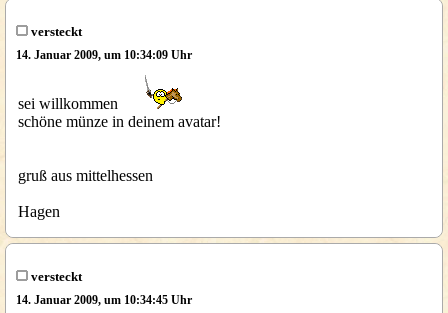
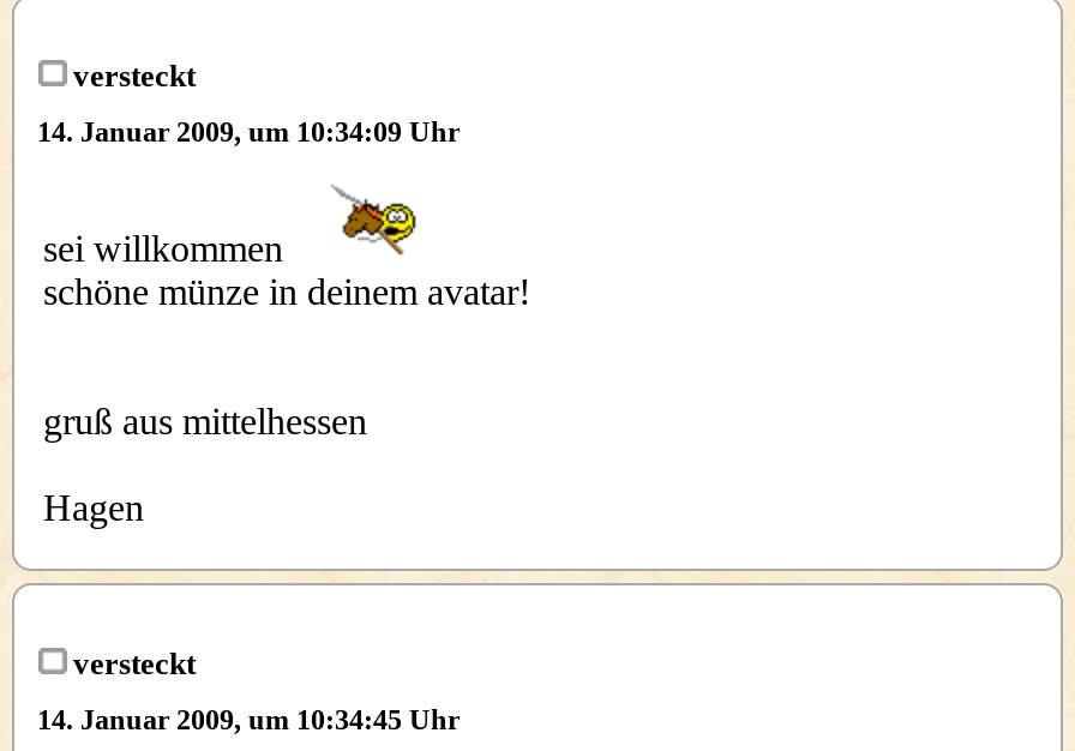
[140,75,183,110] [image] -> [331,185,437,262] [image]

